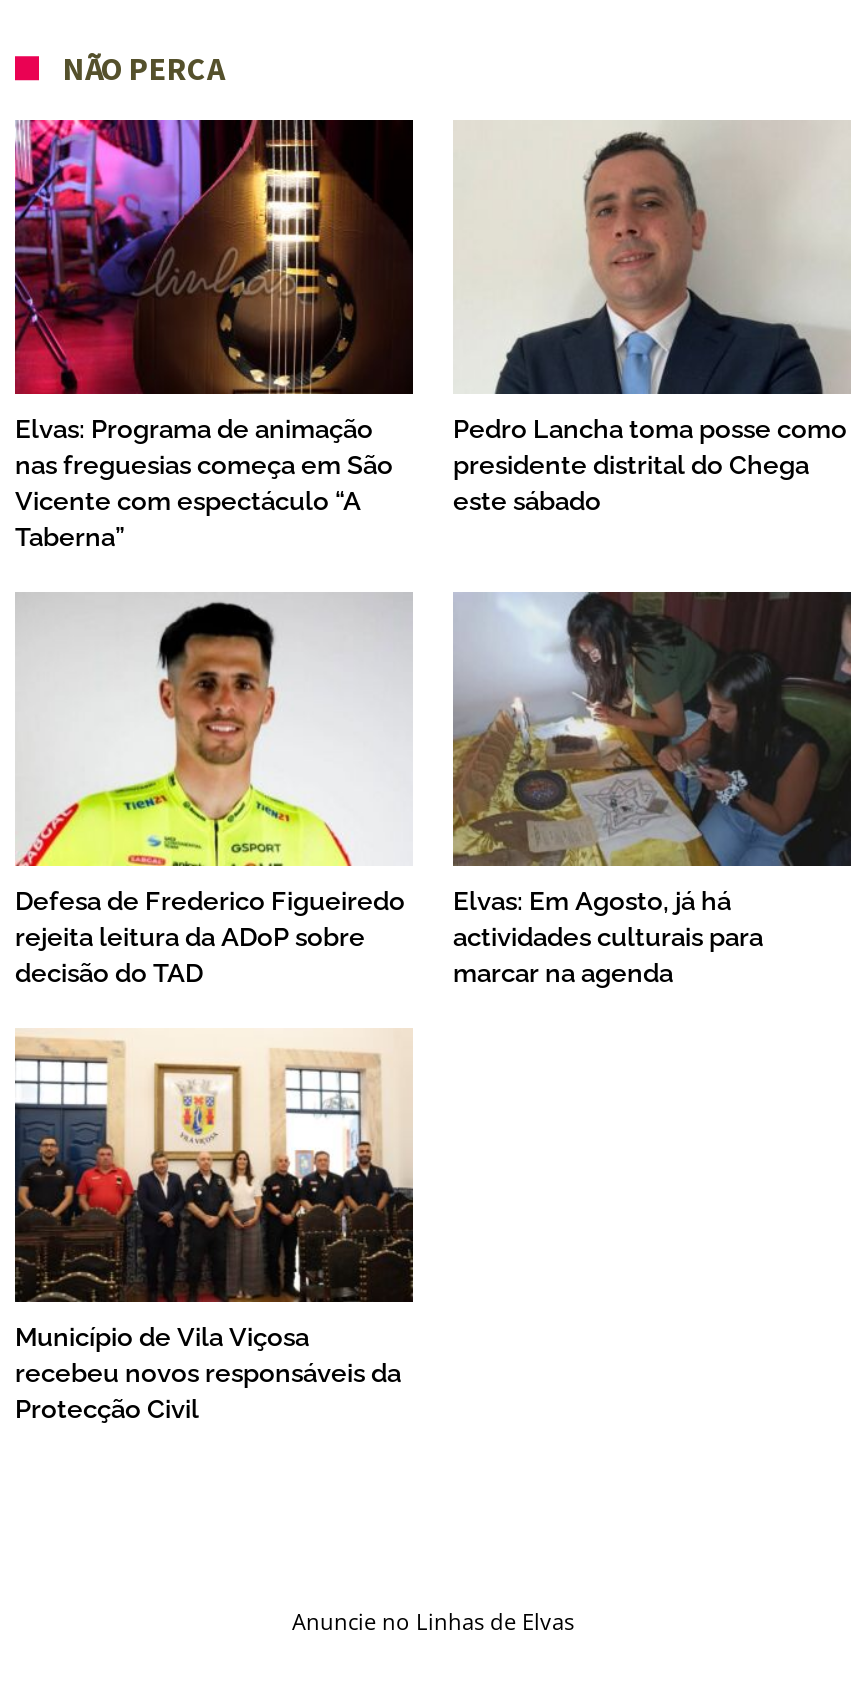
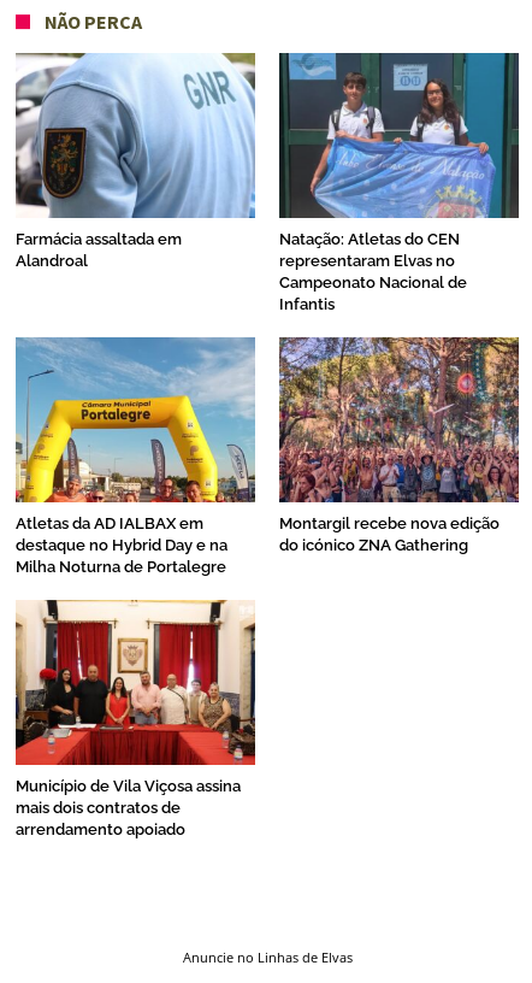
[13,118,415,552] [image] | Elvas: Programa de animação | nas freguesias começa em São | Vicente com espectáculo “A | Taberna” -> [14,52,256,270] [image] | Farmácia assaltada em | Alandroal
[453,120,851,516] [image] | Pedro Lancha toma posse como | presidente distrital do Chega | este sábado -> [278,52,520,313] [image] | Natação: Atletas do CEN | representaram Elvas no | Campeonato Nacional de | Infantis
[15,594,413,987] [image] | Defesa de Frederico Figueiredo | rejeita leitura da ADoP sobre | decisão do TAD -> [14,337,256,575] [image] | Atletas da AD IALBAX em | destaque no Hybrid Day e na | Milha Noturna de Portalegre
[451,590,853,987] [image] | Elvas: Em Agosto, já há | actividades culturais para | marcar na agenda -> [278,336,520,554] [image] | Montargil recebe nova edição | do icónico ZNA Gathering
[13,1028,415,1423] [image] | Município de Vila Viçosa | recebeu novos responsáveis da | Protecção Civil -> [14,599,256,838] [image] | Município de Vila Viçosa assina | mais dois contratos de | arrendamento apoiado

